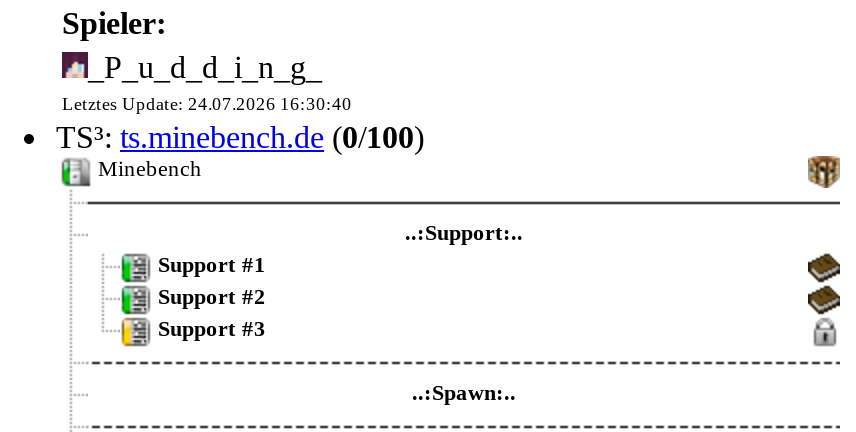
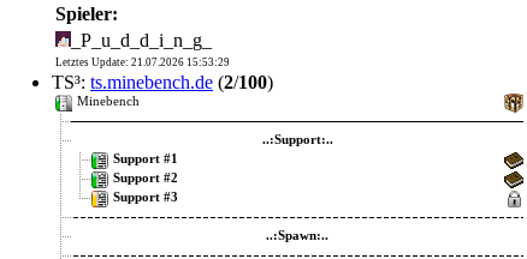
[62,95,352,115] Letztes Update: 24.07.2026 16:30:40 -> [55,57,230,69] Letztes Update: 21.07.2026 15:53:29
[56,121,424,155] TS³: ts.minebench.de (0/100) -> [52,72,273,93] TS³: ts.minebench.de (2/100)

